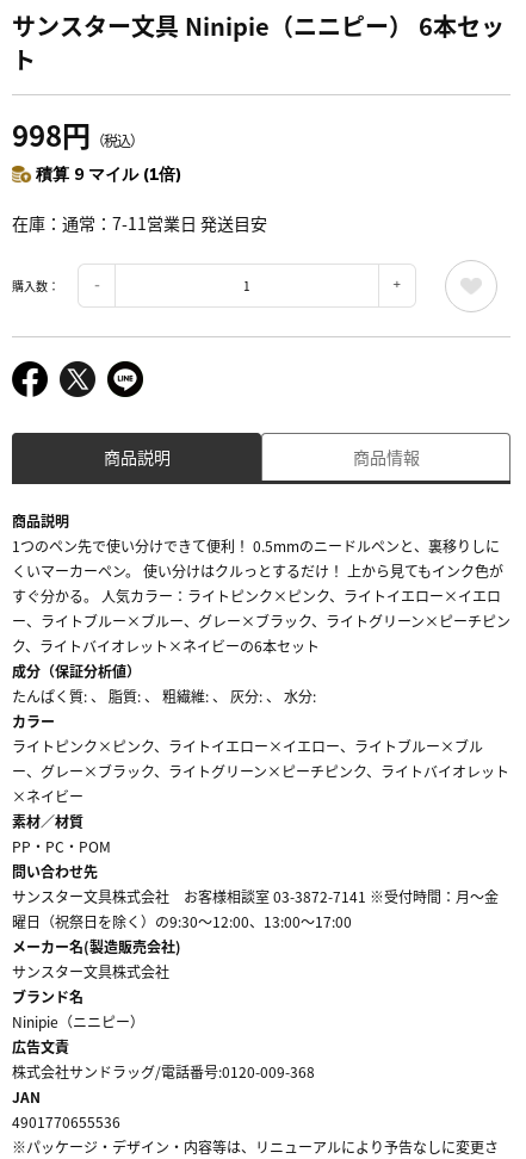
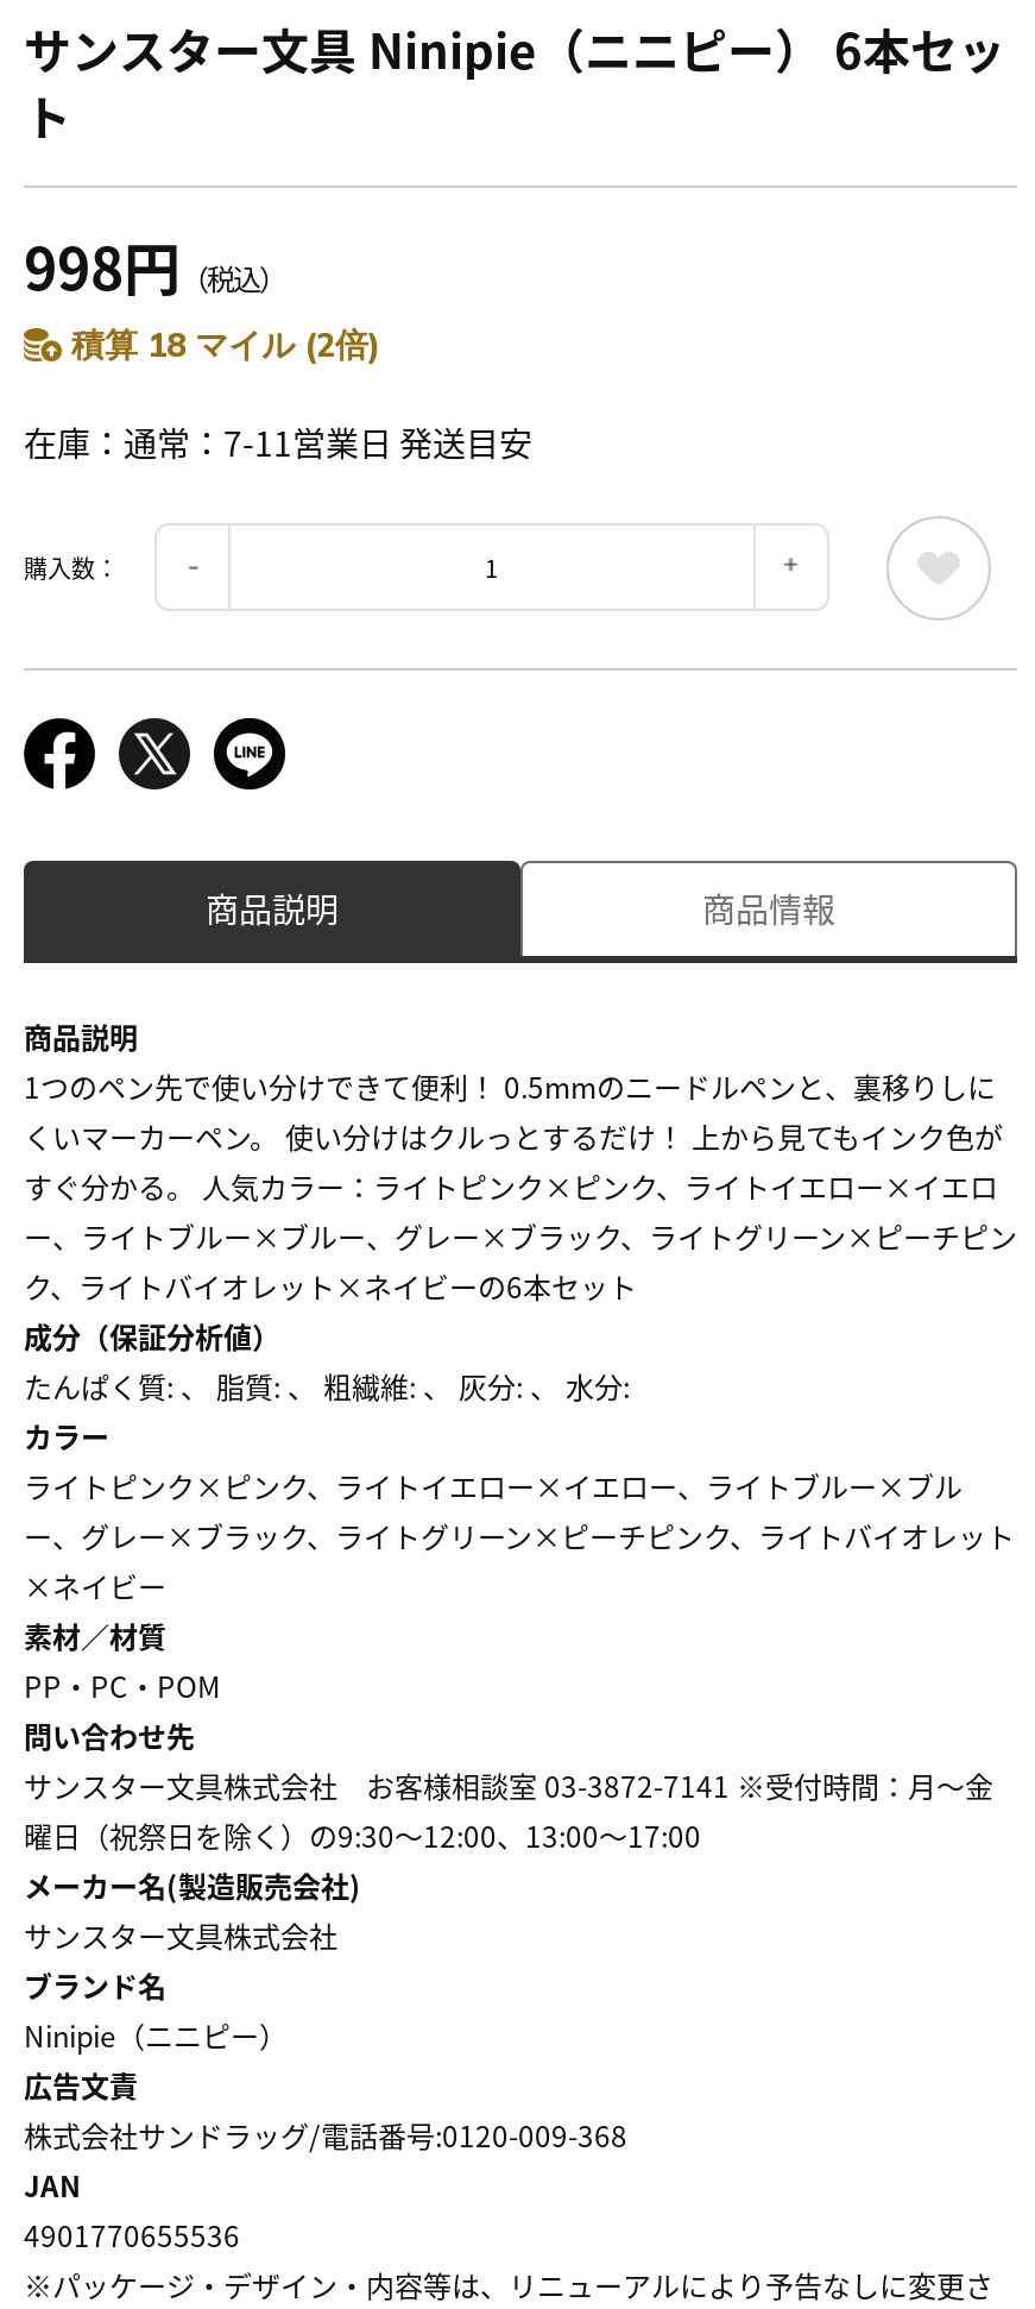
[36,163,182,184] 積算 9 マイル (1倍) -> [71,322,383,365] 積算 18 マイル (2倍)

